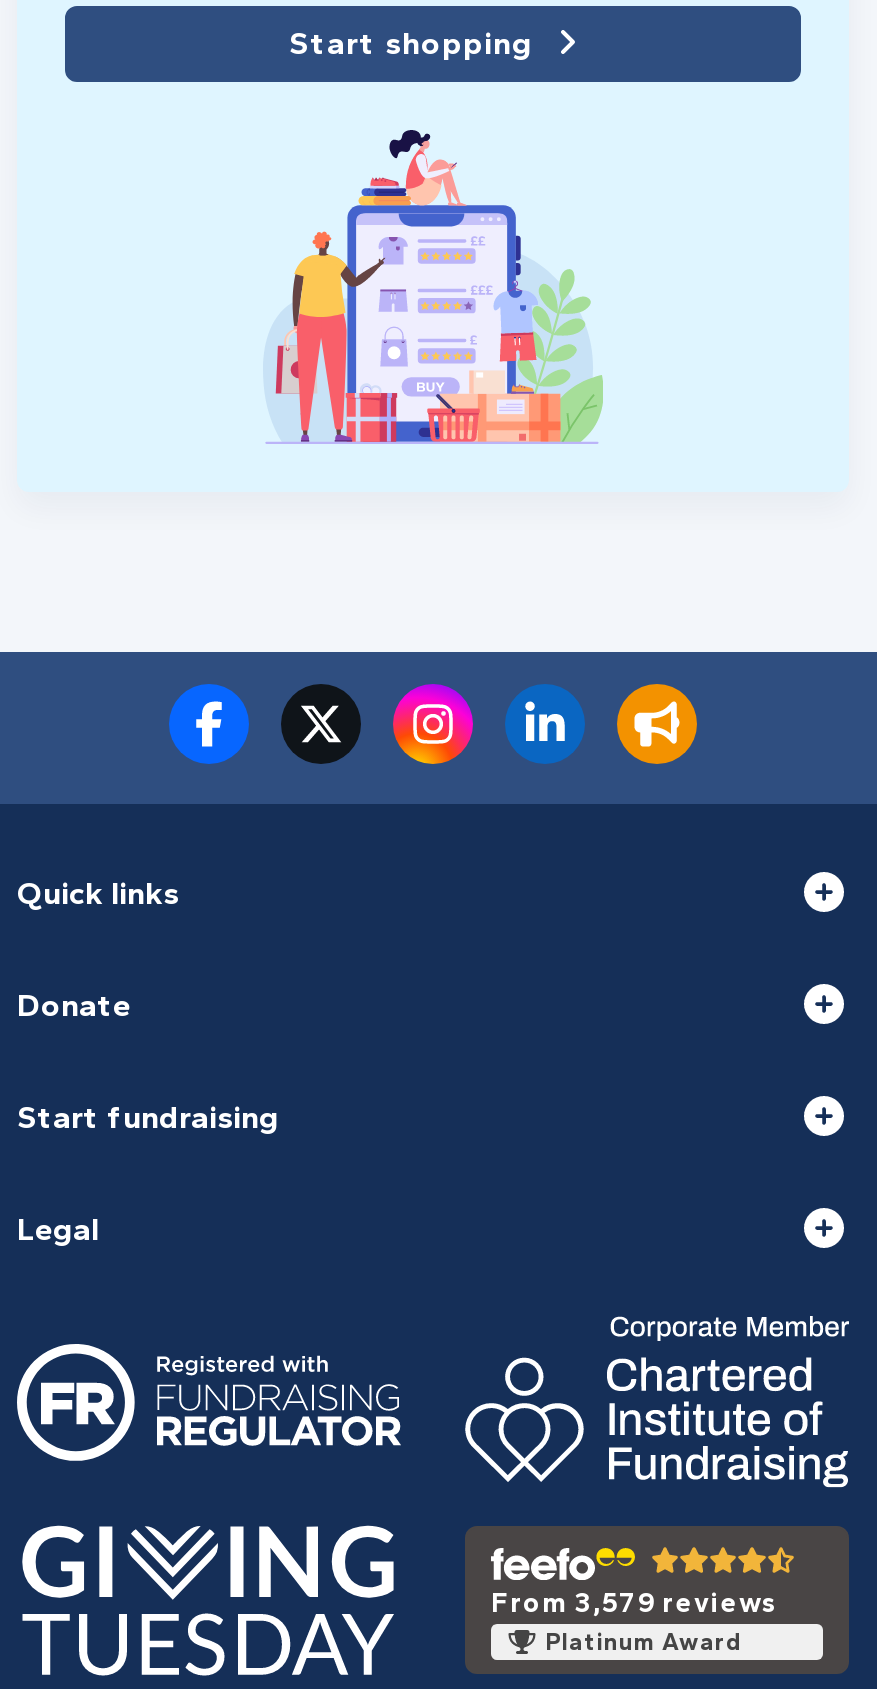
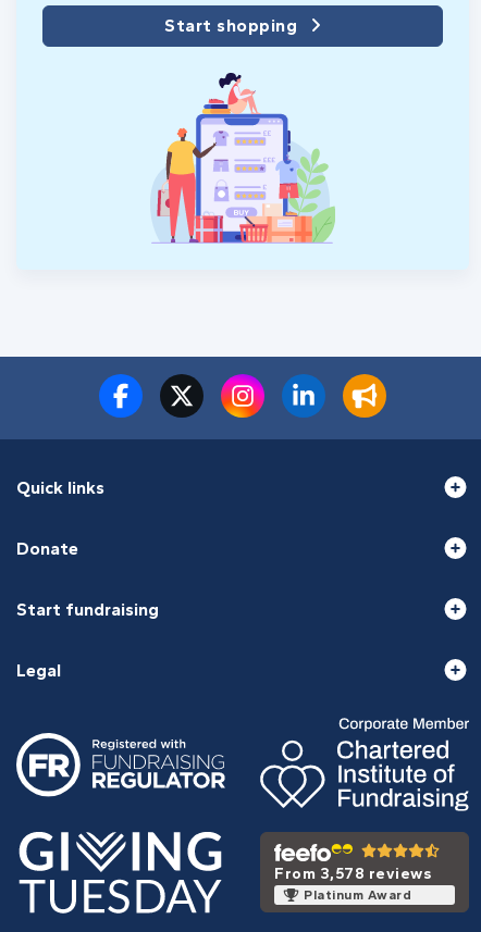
[491,1587,777,1621] From 3,579 reviews -> [274,865,431,883] From 3,578 reviews

